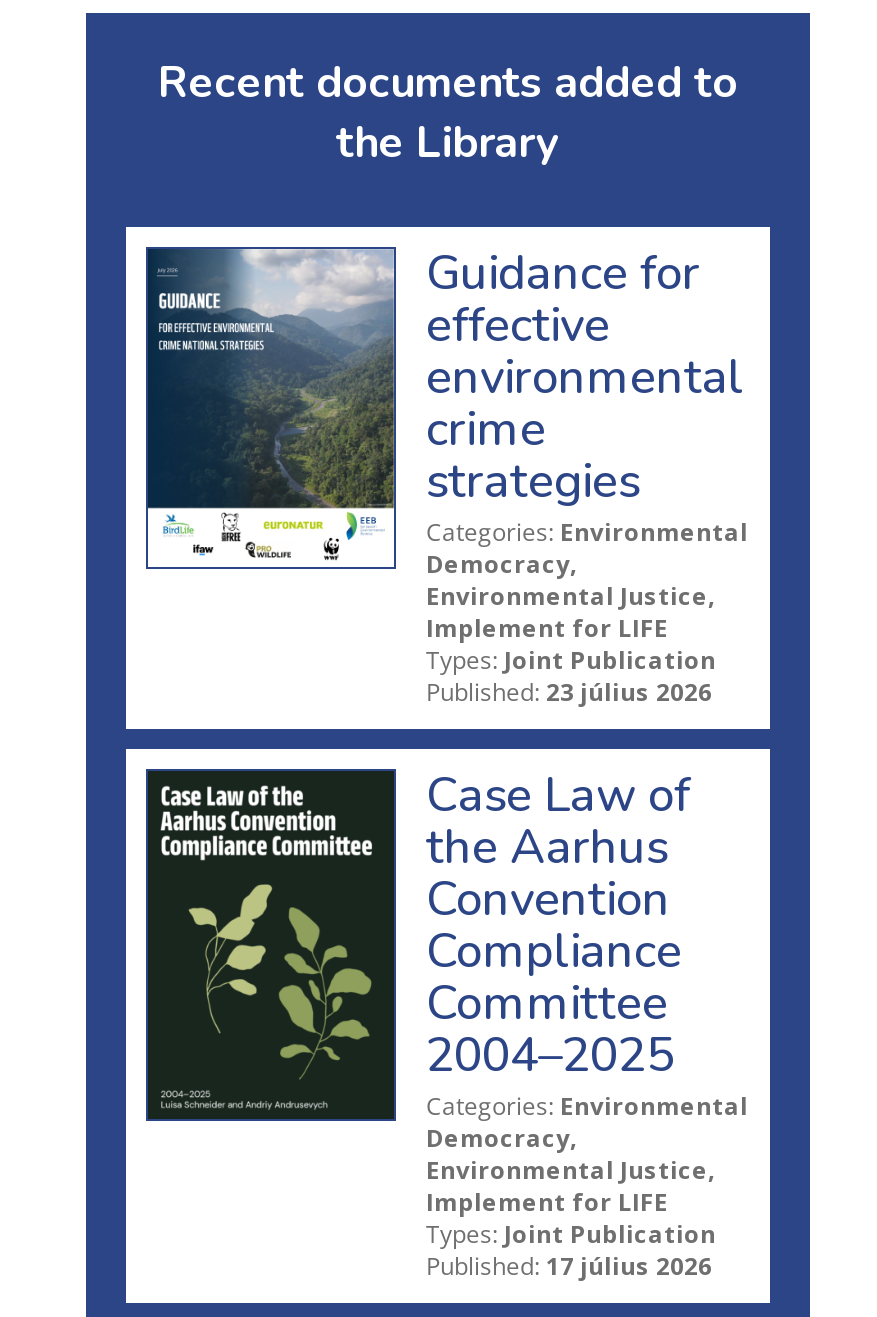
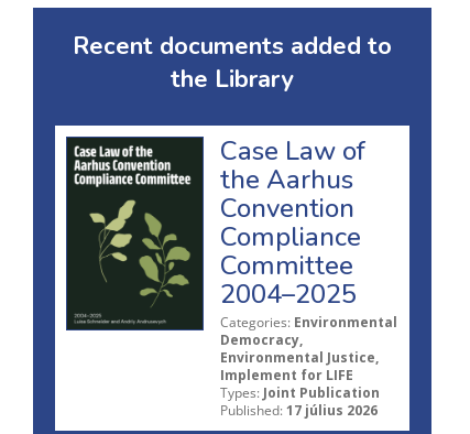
[146,241,748,709] [image] | Guidance for | effective | environmental | crime | strategies | Categories: Environmental | Democracy, | Environmental Justice, | Implement for LIFE | Types: Joint Publication | Published: 23 július 2026 -> none

